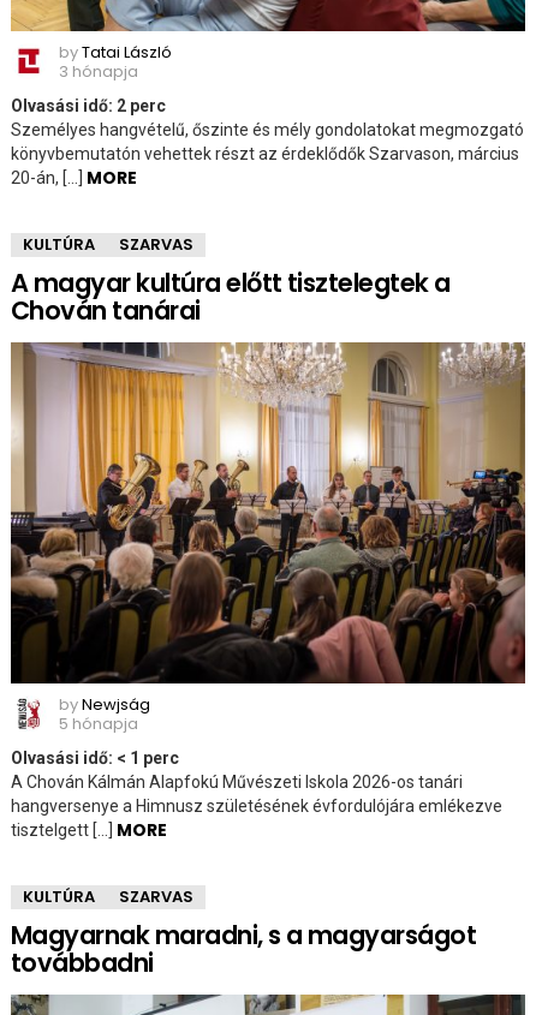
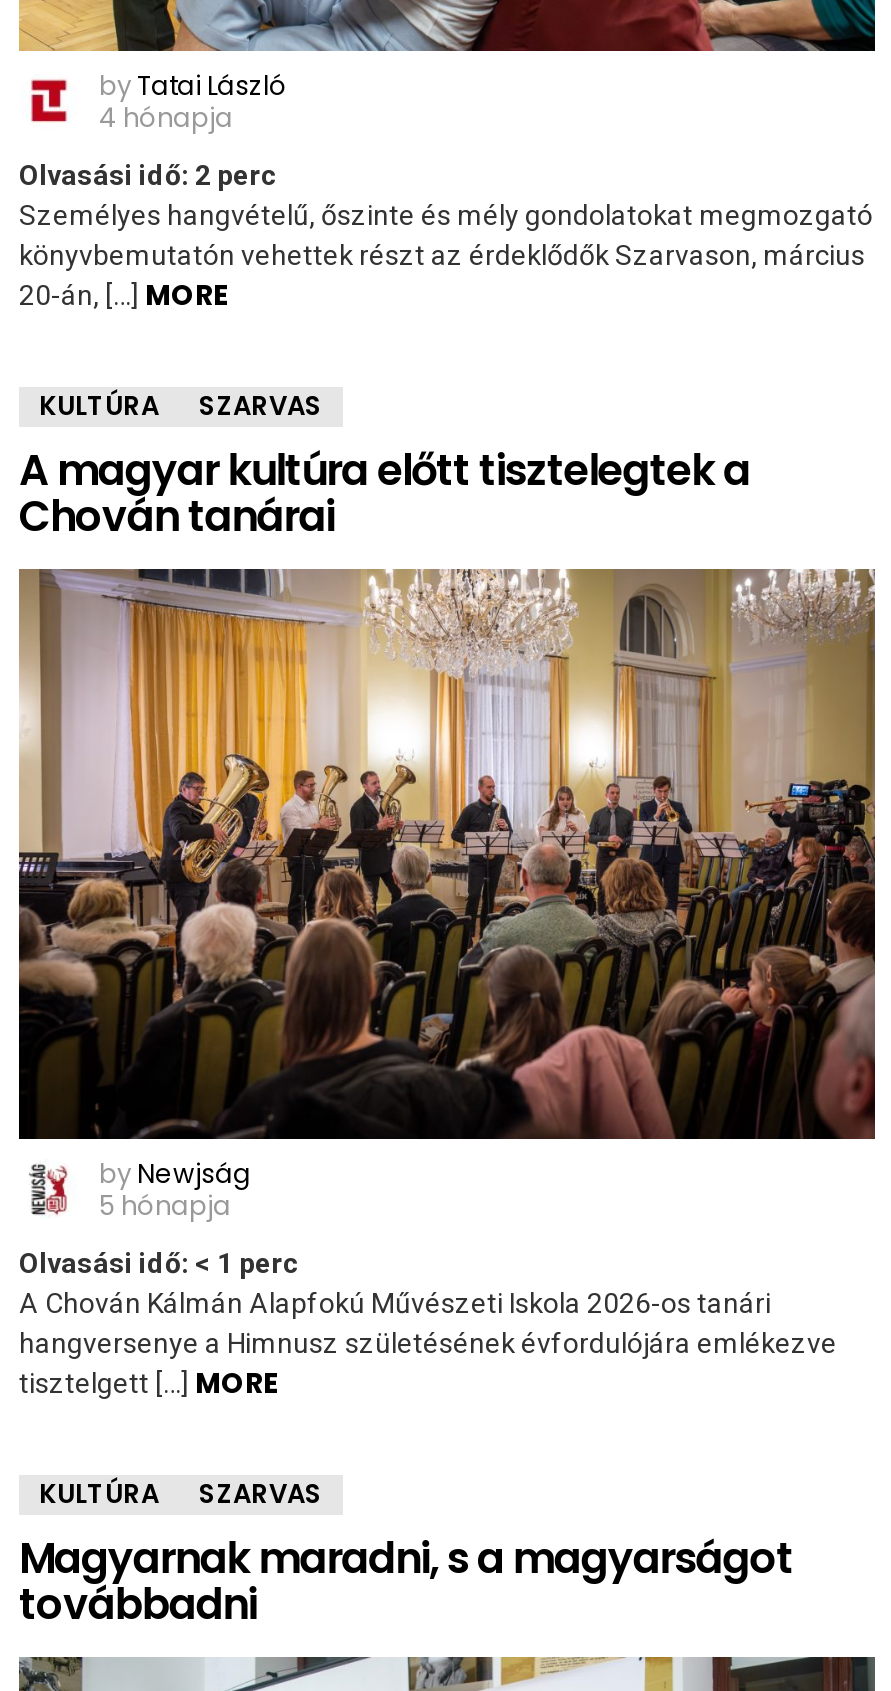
[59,60,138,82] 3 hónapja -> [99,99,233,137] 4 hónapja

